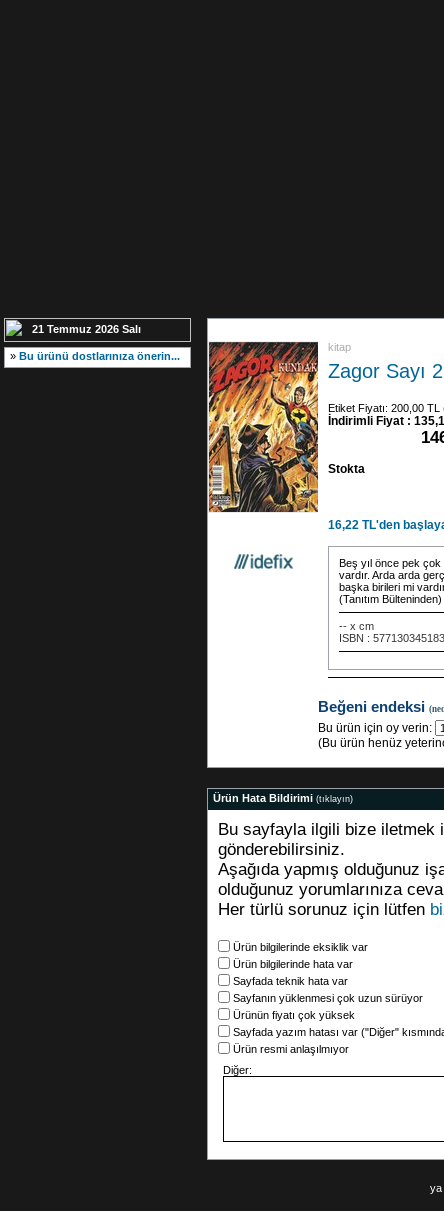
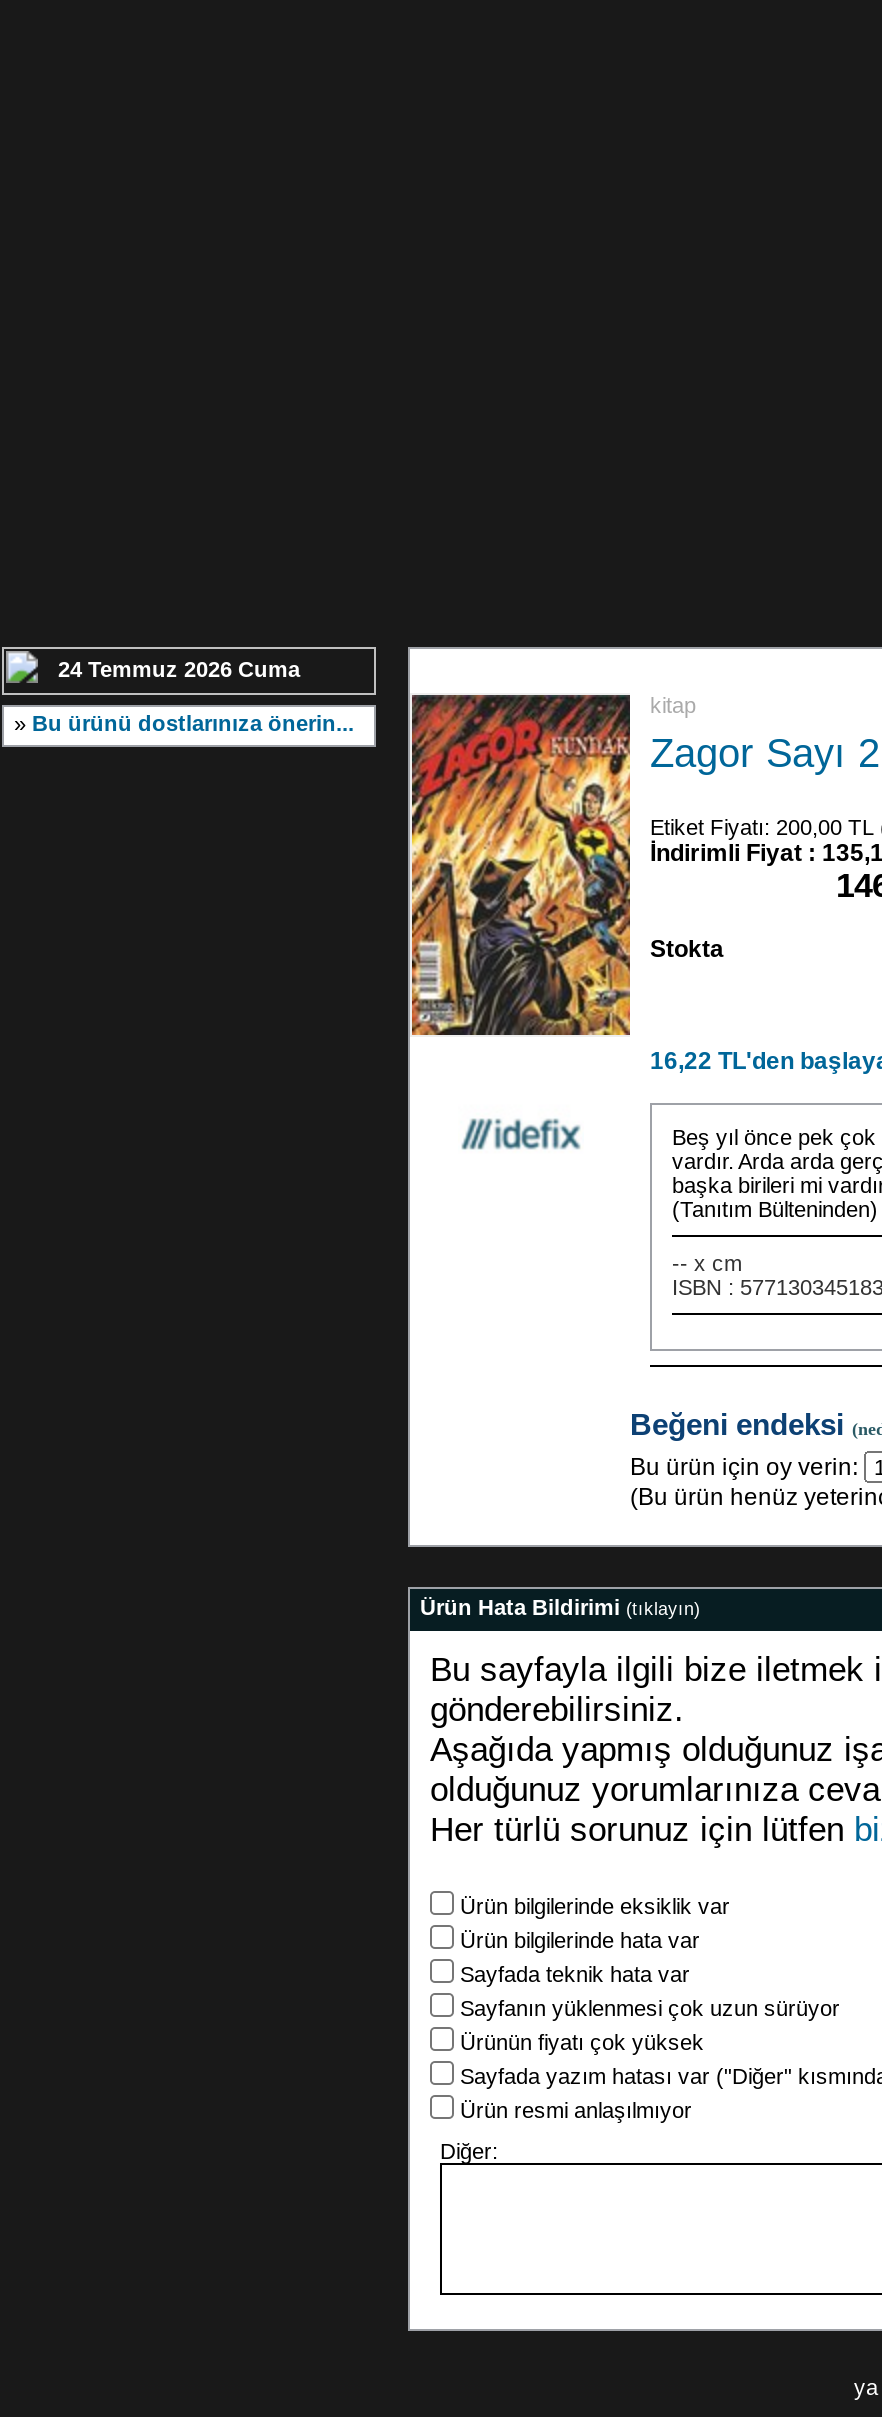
[32,323,141,335] 21 Temmuz 2026 Salı -> [58,657,300,681] 24 Temmuz 2026 Cuma

